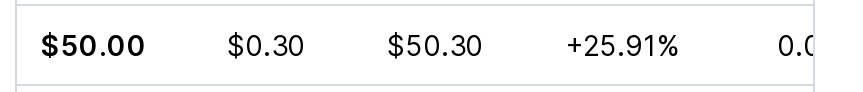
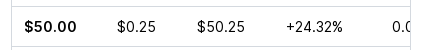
[227,28,305,62] $0.30 -> [117,18,156,35] $0.25
[387,28,483,62] $50.30 -> [197,18,245,35] $50.25
[565,28,679,62] +25.91% -> [286,18,343,35] +24.32%

